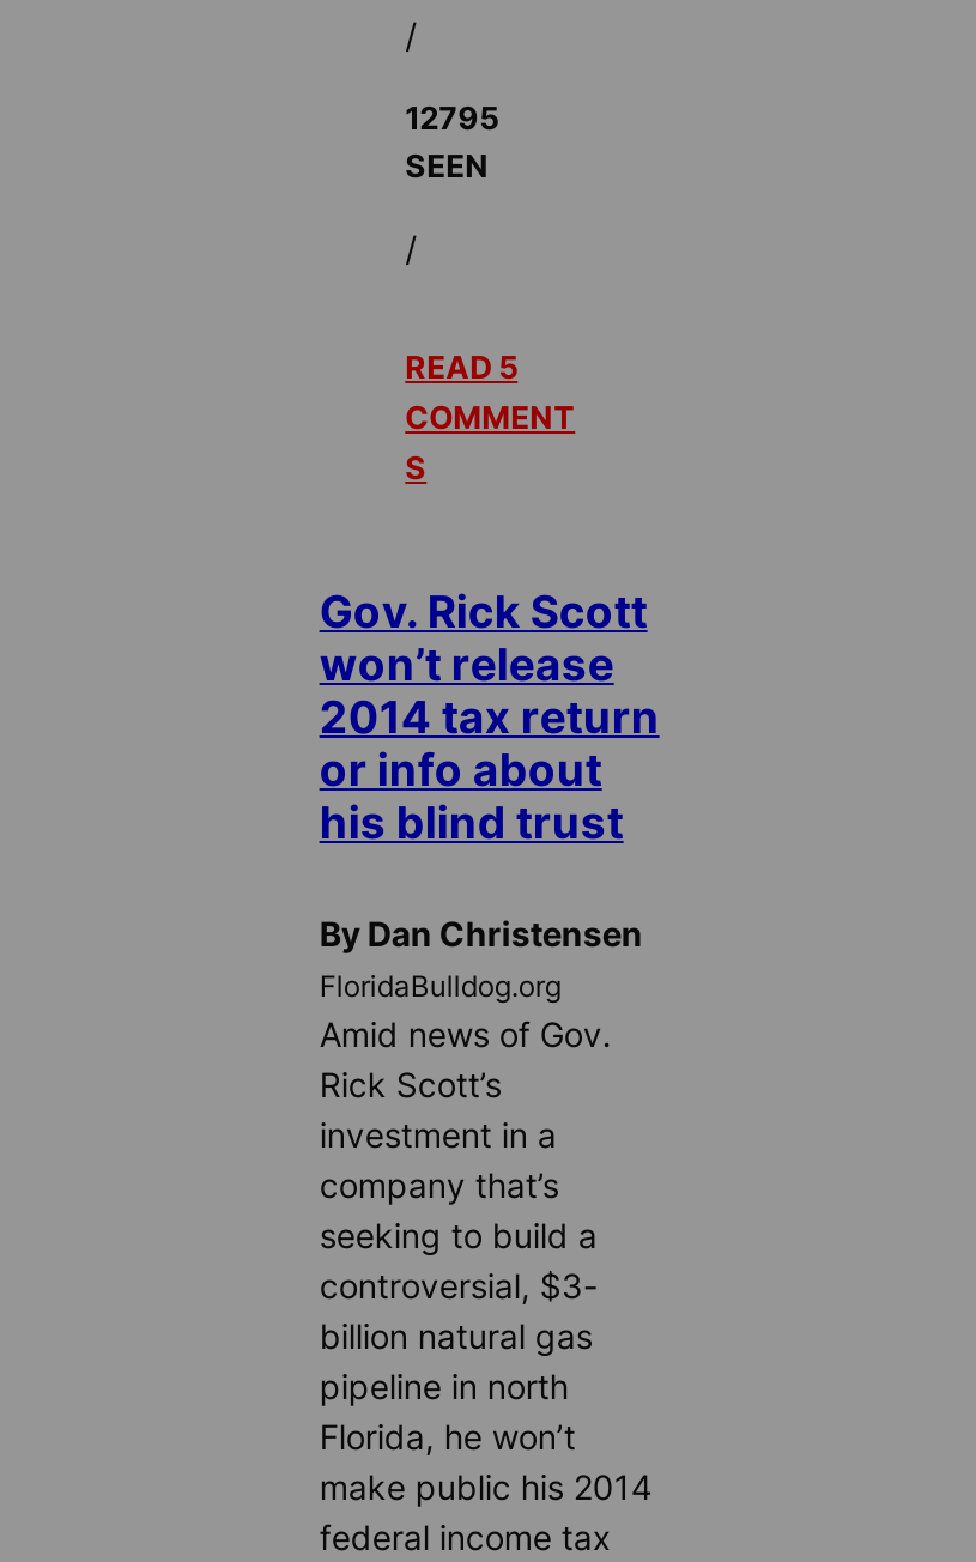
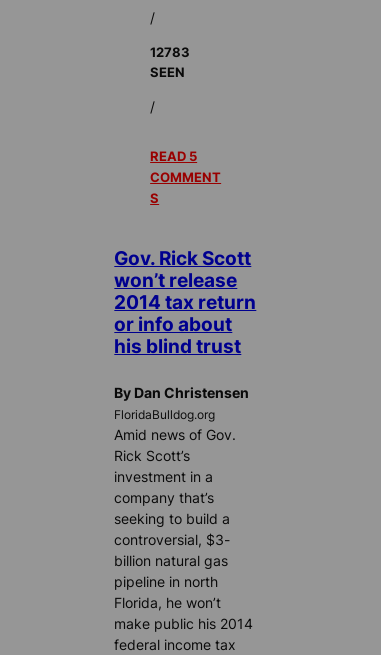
[405,98,498,136] 12795 -> [150,44,190,60] 12783

